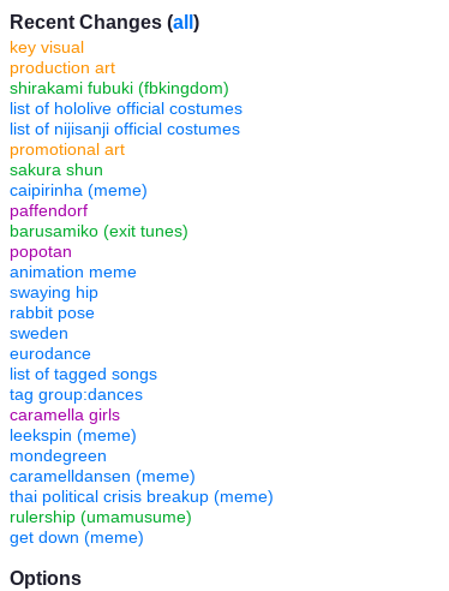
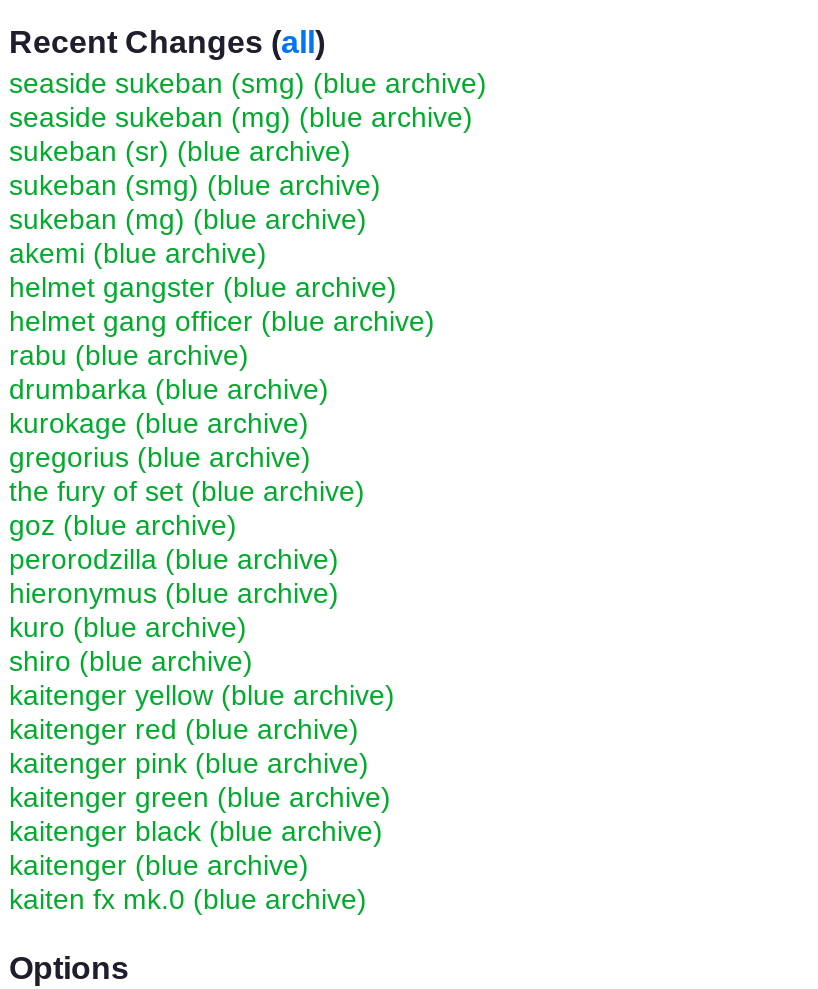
[10,37,274,546] key visual | production art | shirakami fubuki (fbkingdom) | list of hololive official costumes | list of nijisanji official costumes | promotional art | sakura shun | caipirinha (meme) | paffendorf | barusamiko (exit tunes) | popotan | animation meme | swaying hip | rabbit pose | sweden | eurodance | list of tagged songs | tag group:dances | caramella girls | leekspin (meme) | mondegreen | caramelldansen (meme) | thai political crisis breakup (meme) | rulership (umamusume) | get down (meme) -> [9,67,487,915] seaside sukeban (smg) (blue archive) | seaside sukeban (mg) (blue archive) | sukeban (sr) (blue archive) | sukeban (smg) (blue archive) | sukeban (mg) (blue archive) | akemi (blue archive) | helmet gangster (blue archive) | helmet gang officer (blue archive) | rabu (blue archive) | drumbarka (blue archive) | kurokage (blue archive) | gregorius (blue archive) | the fury of set (blue archive) | goz (blue archive) | perorodzilla (blue archive) | hieronymus (blue archive) | kuro (blue archive) | shiro (blue archive) | kaitenger yellow (blue archive) | kaitenger red (blue archive) | kaitenger pink (blue archive) | kaitenger green (blue archive) | kaitenger black (blue archive) | kaitenger (blue archive) | kaiten fx mk.0 (blue archive)

